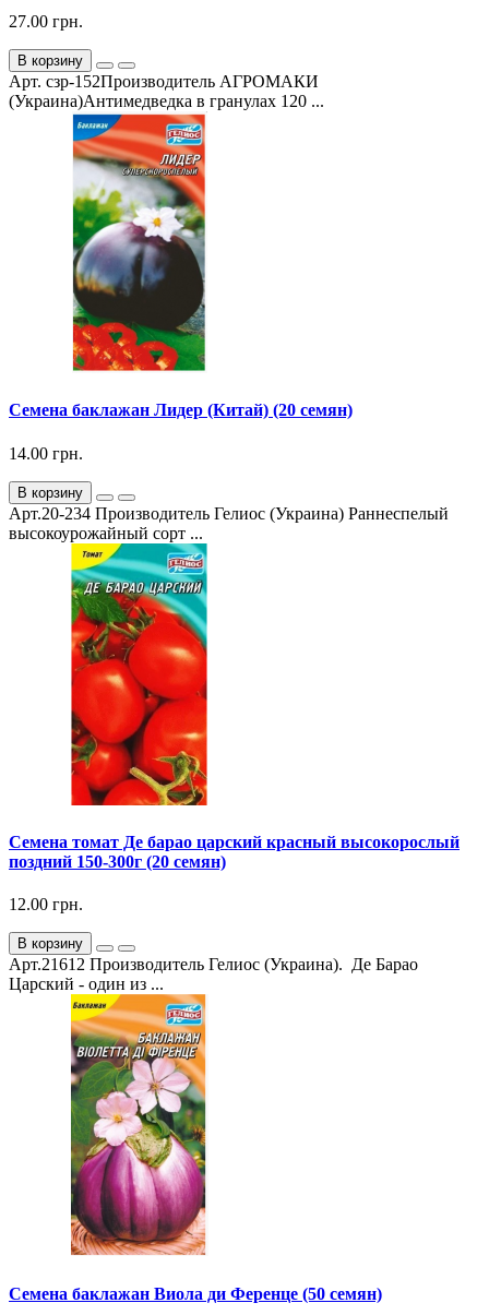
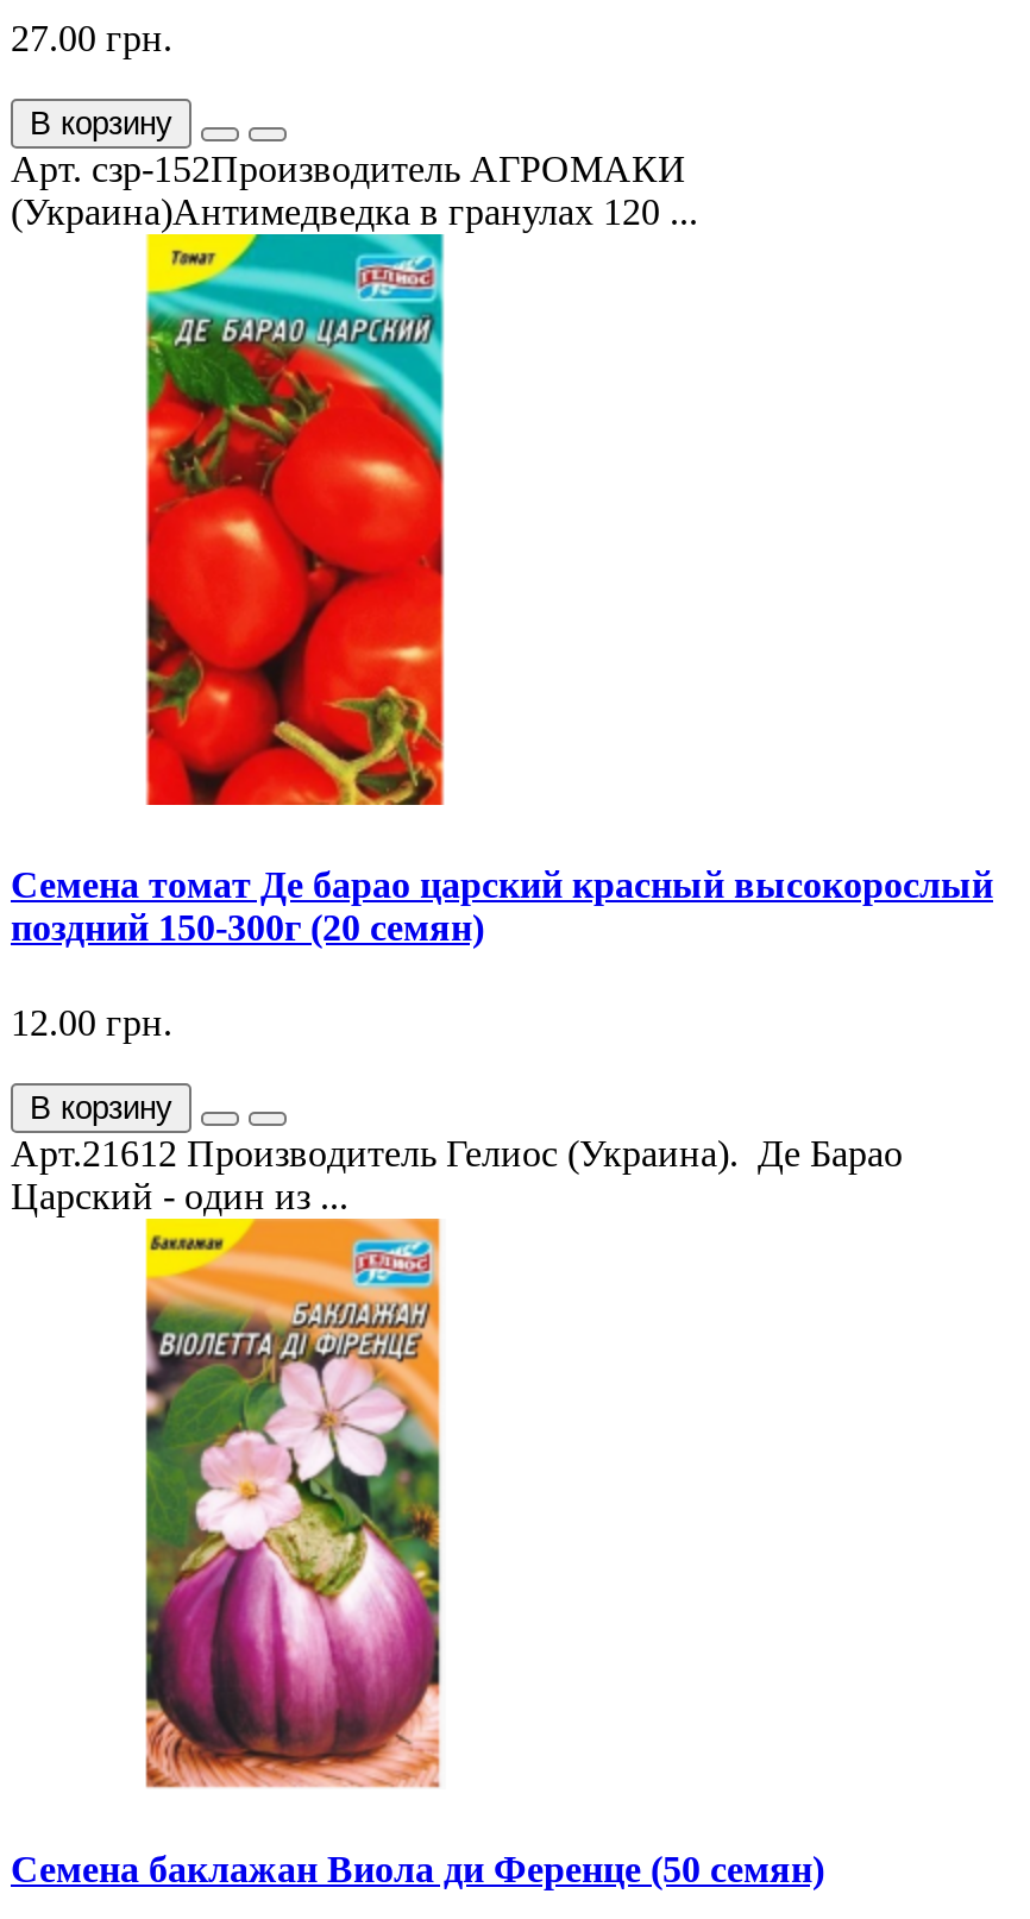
[9,113,449,542] [image] | Семена баклажан Лидер (Китай) (20 семян) | 14.00 грн. | В корзину | Арт.20-234 Производитель Гелиос (Украина) Раннеспелый | высокоурожайный сорт ... -> none

